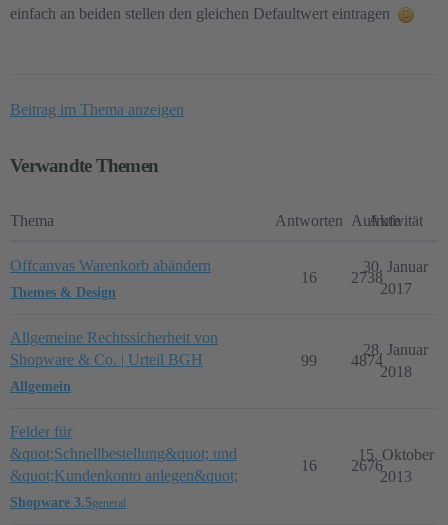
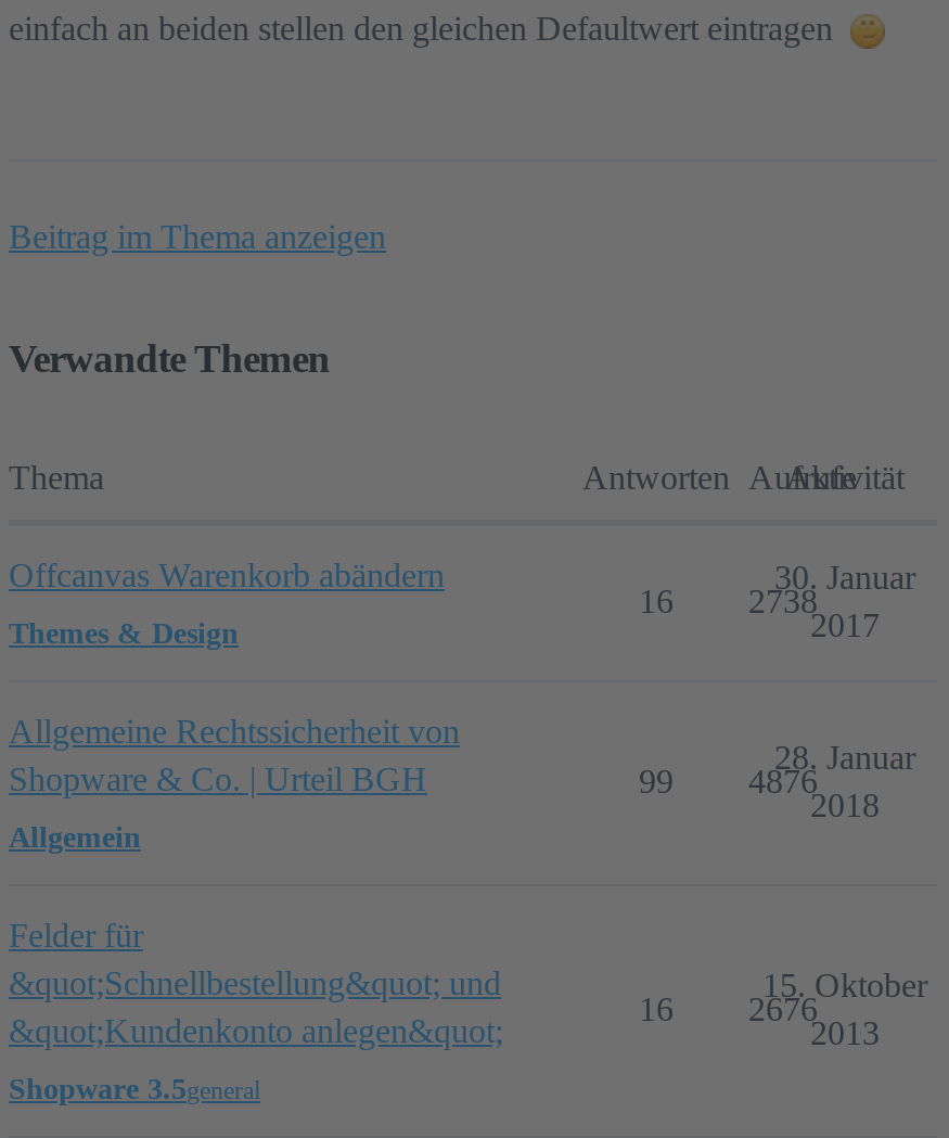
[351,352,383,369] 4874 -> [748,763,818,800] 4876

